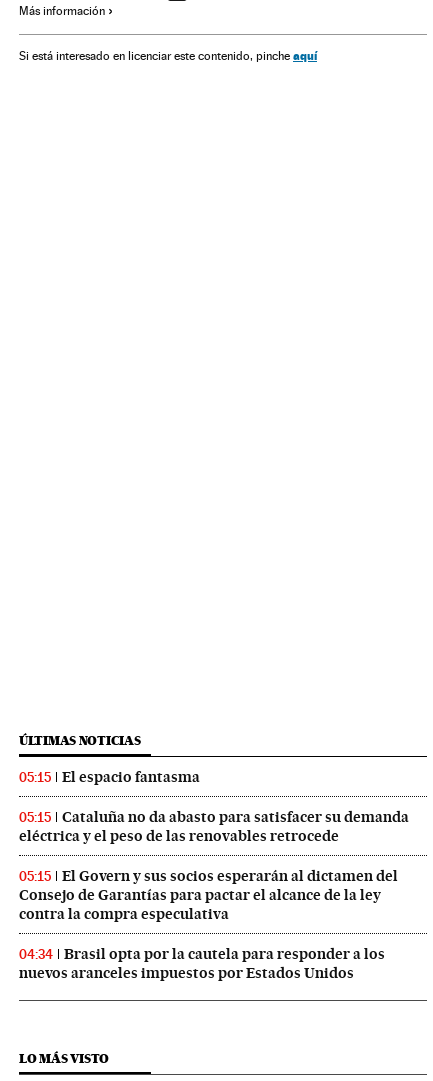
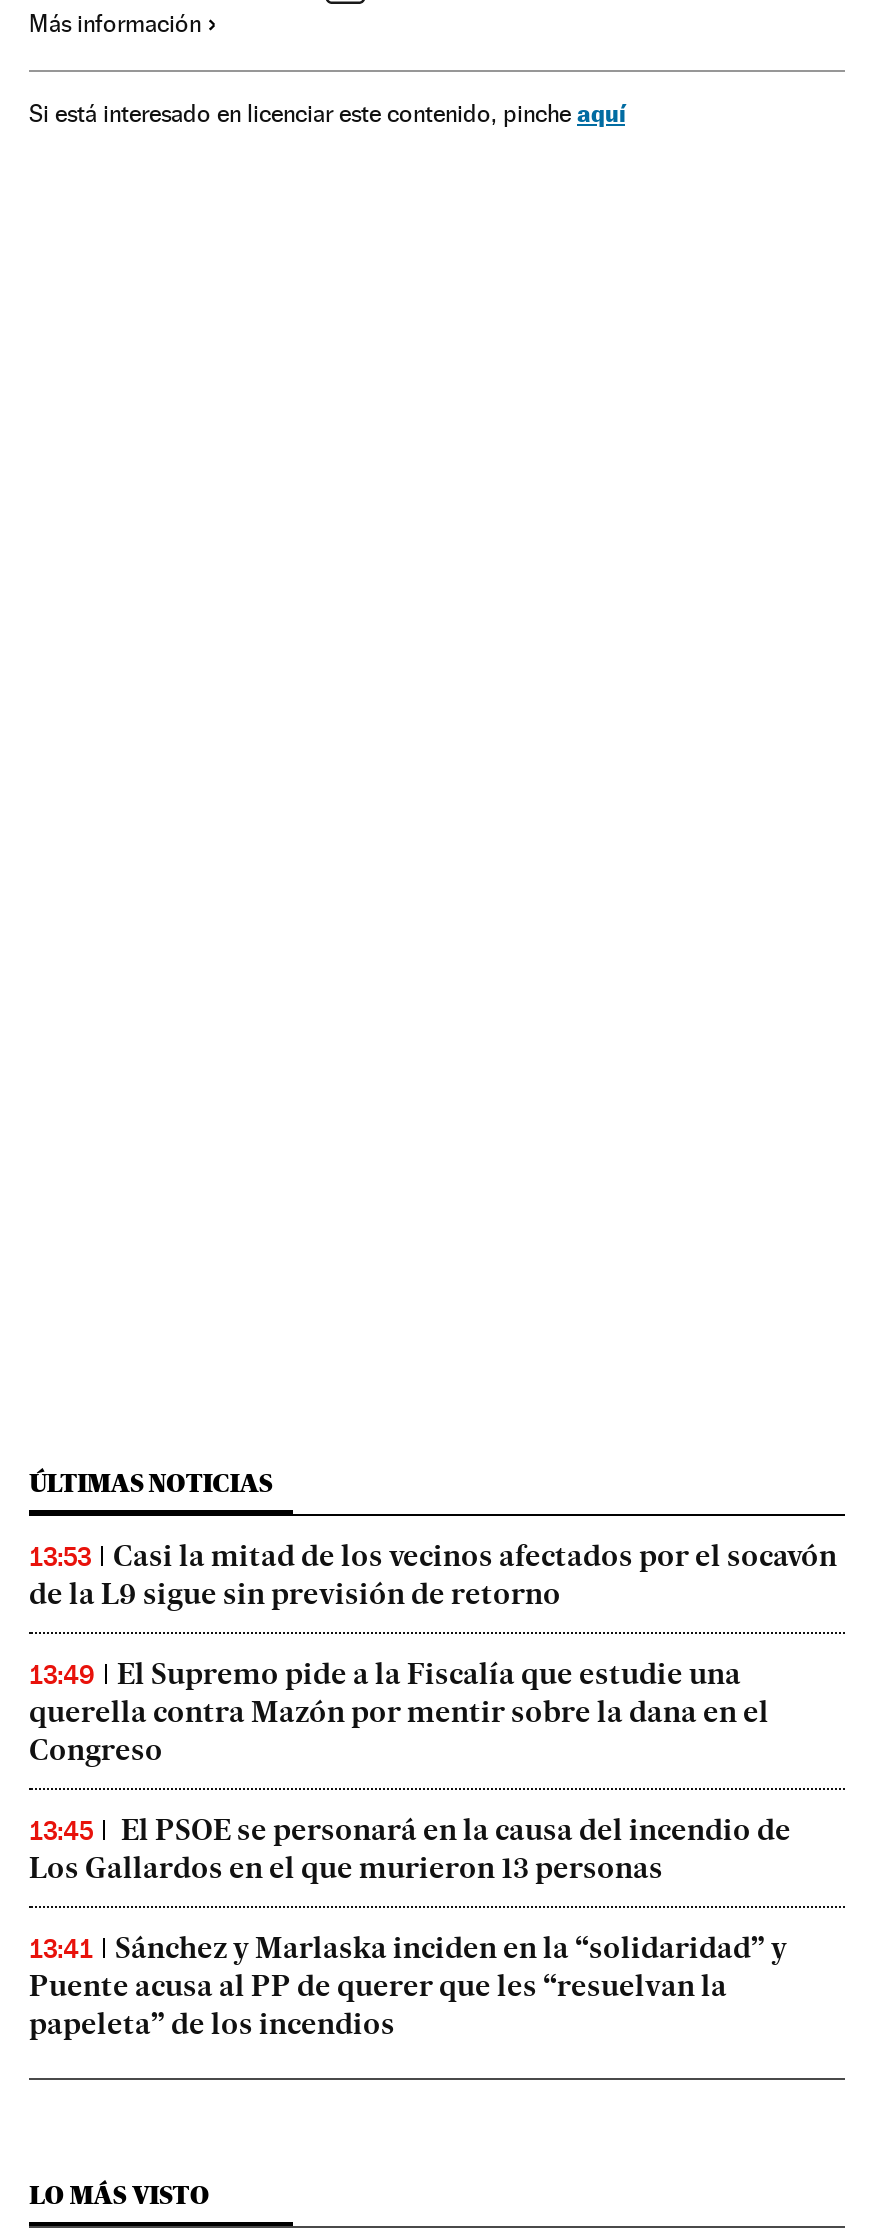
[19,768,200,786] 05:15 | El espacio fantasma -> [29,1537,837,1611] 13:53 | Casi la mitad de los vecinos afectados por el socavón | de la L9 sigue sin previsión de retorno
[19,808,409,845] 05:15 | Cataluña no da abasto para satisfacer su demanda | eléctrica y el peso de las renovables retrocede -> [29,1655,769,1767] 13:49 | El Supremo pide a la Fiscalía que estudie una | querella contra Mazón por mentir sobre la dana en el | Congreso
[19,867,398,923] 05:15 | El Govern y sus socios esperarán al dictamen del | Consejo de Garantías para pactar el alcance de la ley | contra la compra especulativa -> [29,1811,791,1885] 13:45 | El PSOE se personará en la causa del incendio de | Los Gallardos en el que murieron 13 personas
[19,945,385,982] 04:34 | Brasil opta por la cautela para responder a los | nuevos aranceles impuestos por Estados Unidos -> [29,1929,787,2041] 13:41 | Sánchez y Marlaska inciden en la “solidaridad” y | Puente acusa al PP de querer que les “resuelvan la | papeleta” de los incendios

